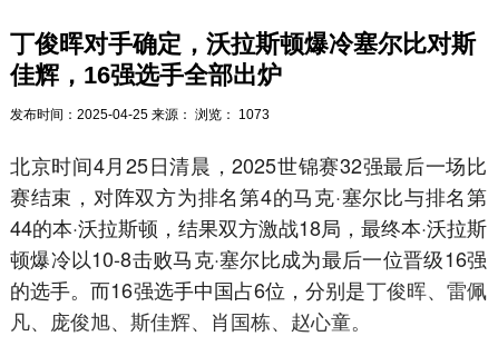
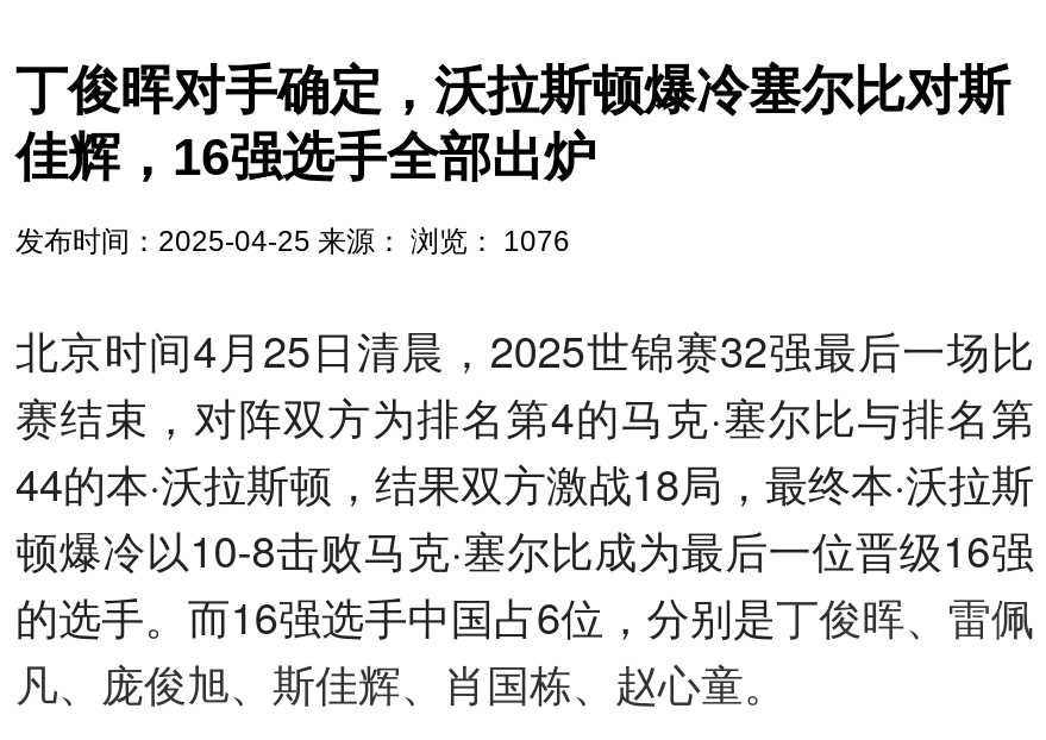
[10,107,270,122] 发布时间：2025-04-25来源：浏览：1073 -> [15,225,570,258] 发布时间：2025-04-25来源：浏览：1076

